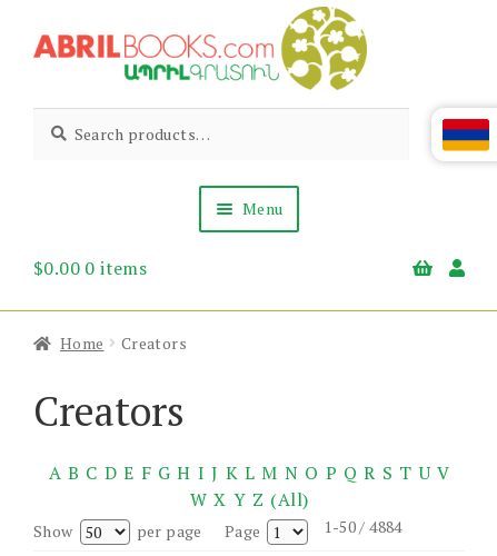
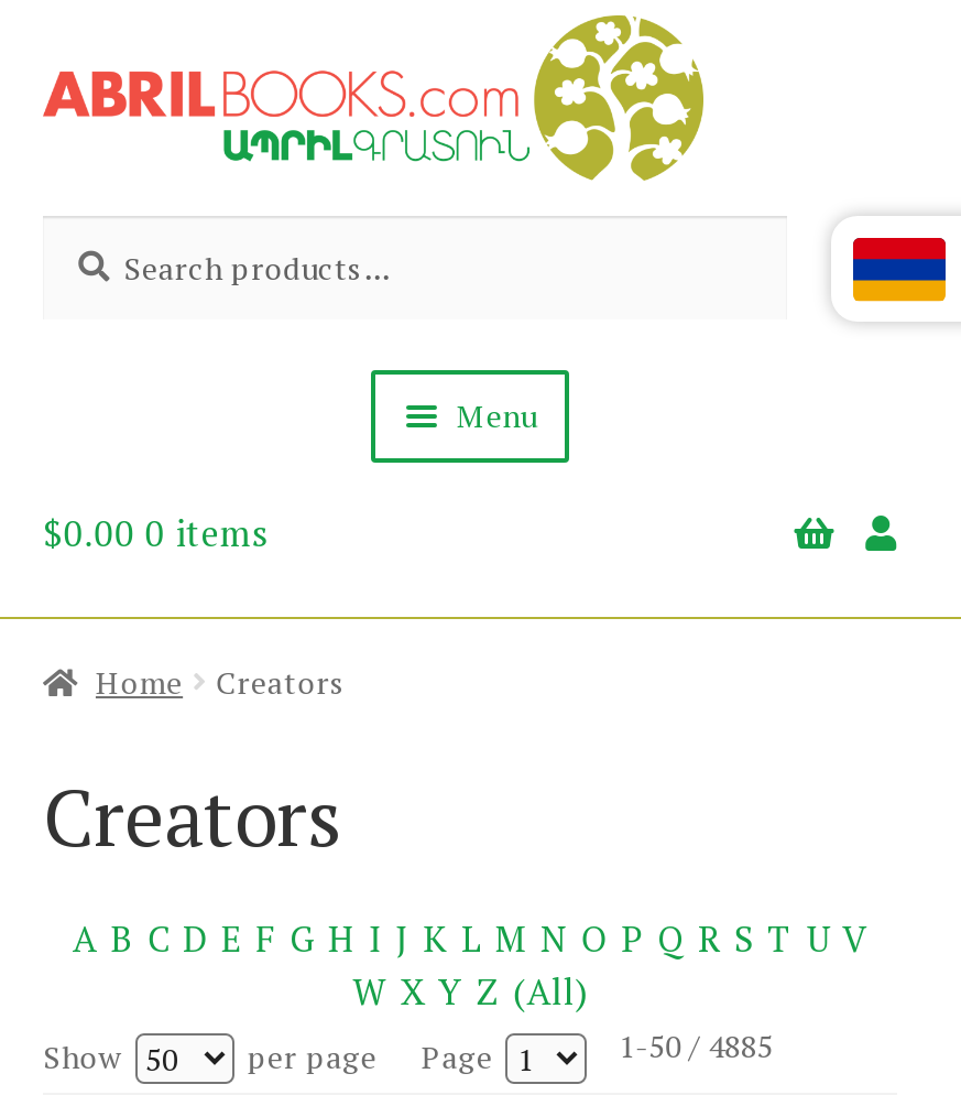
[324,516,402,537] 1-50 / 4884 -> [618,1024,773,1066] 1-50 / 4885

